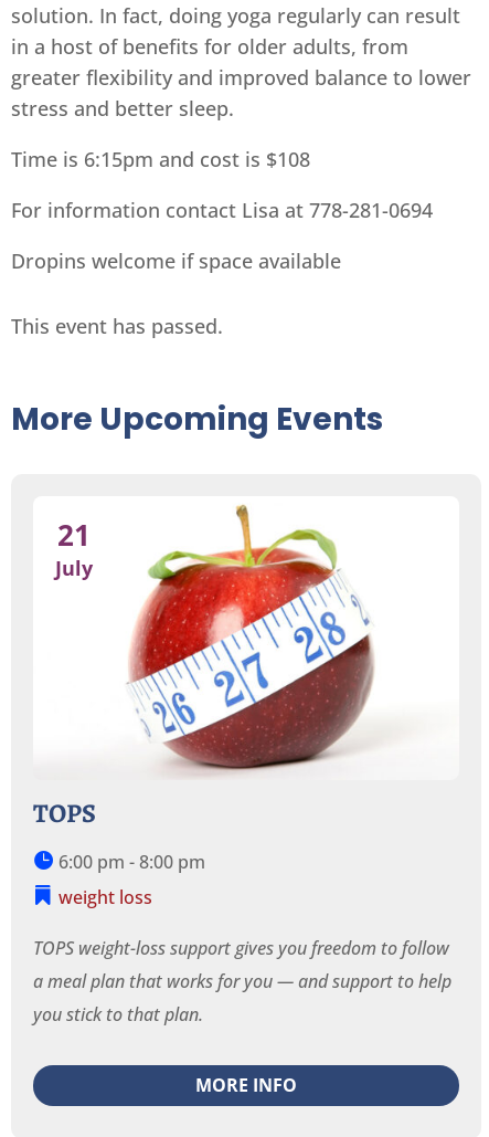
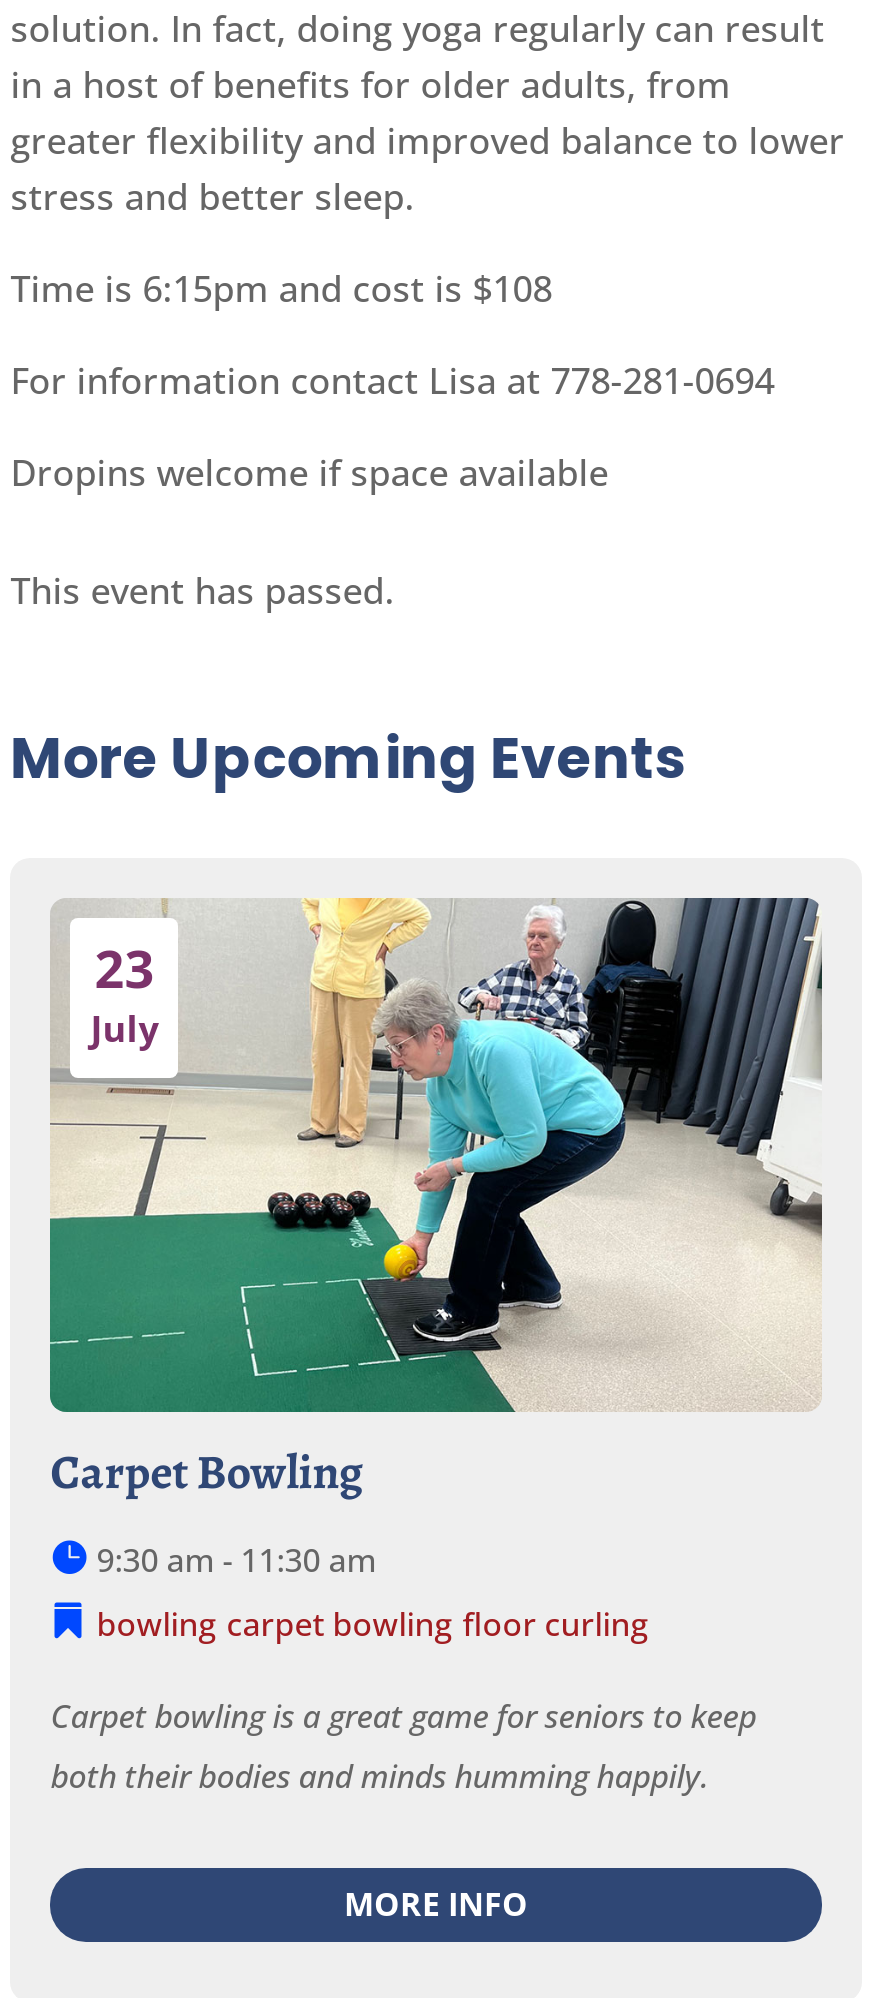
[33,496,459,780] [image] | 21 -> [48,896,824,1414] [image] | 23
[33,796,96,831] TOPS -> [50,1440,362,1504] Carpet Bowling
[59,850,206,874] 6:00 pm - 8:00 pm -> [96,1538,376,1582] 9:30 am - 11:30 am
[59,885,153,909] weight loss -> [96,1602,648,1646] bowling carpet bowling floor curling
[33,936,456,1027] TOPS weight-loss support gives you freedom to follow | a meal plan that works for you — and support to help | you stick to that plan. -> [50,1694,764,1798] Carpet bowling is a great game for seniors to keep | both their bodies and minds humming happily.

